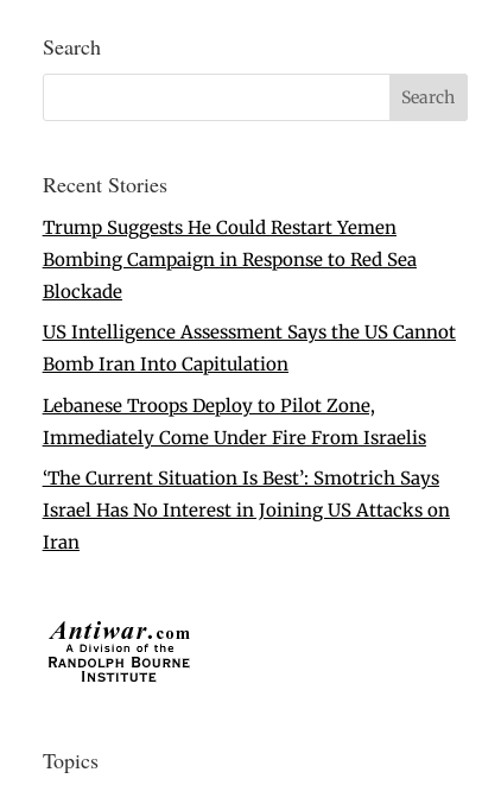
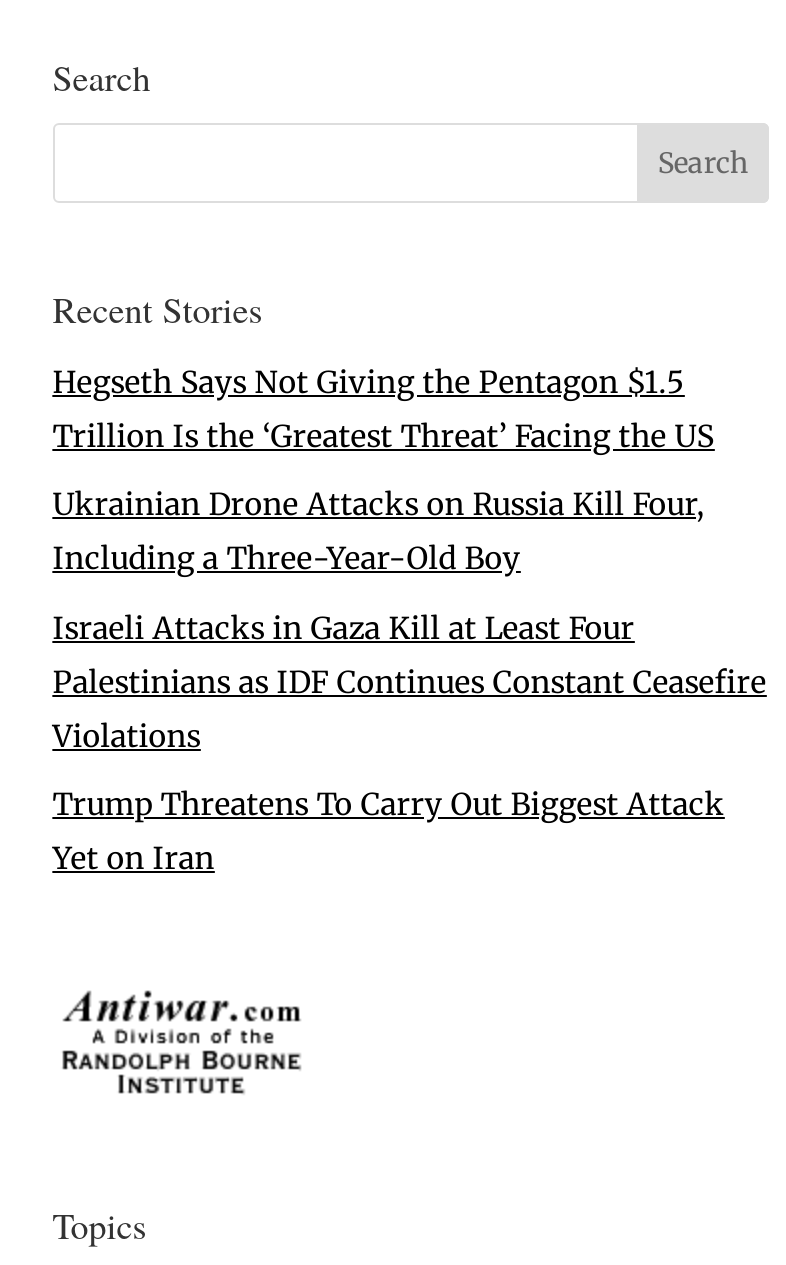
[43,216,416,303] Trump Suggests He Could Restart Yemen | Bombing Campaign in Response to Red Sea | Blockade -> [53,363,715,455] Hegseth Says Not Giving the Pentagon $1.5 | Trillion Is the ‘Greatest Threat’ Facing the US
[43,321,456,376] US Intelligence Assessment Says the US Cannot | Bomb Iran Into Capitulation -> [53,486,705,578] Ukrainian Drone Attacks on Russia Kill Four, | Including a Three-Year-Old Boy
[43,394,426,449] Lebanese Troops Deploy to Pilot Zone, | Immediately Come Under Fire From Israelis -> [53,609,767,755] Israeli Attacks in Gaza Kill at Least Four | Palestinians as IDF Continues Constant Ceasefire | Violations
[43,467,450,554] ‘The Current Situation Is Best’: Smotrich Says | Israel Has No Interest in Joining US Attacks on | Iran -> [53,786,725,878] Trump Threatens To Carry Out Biggest Attack | Yet on Iran

